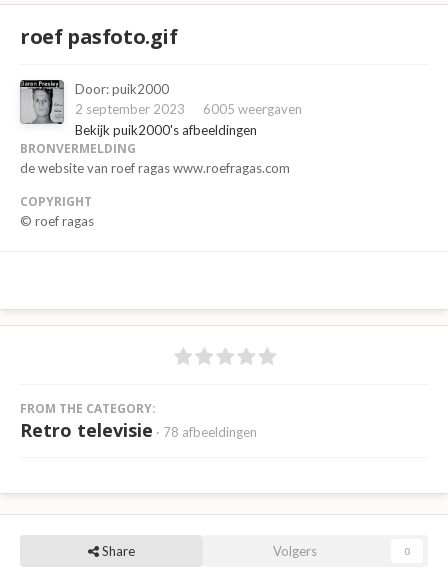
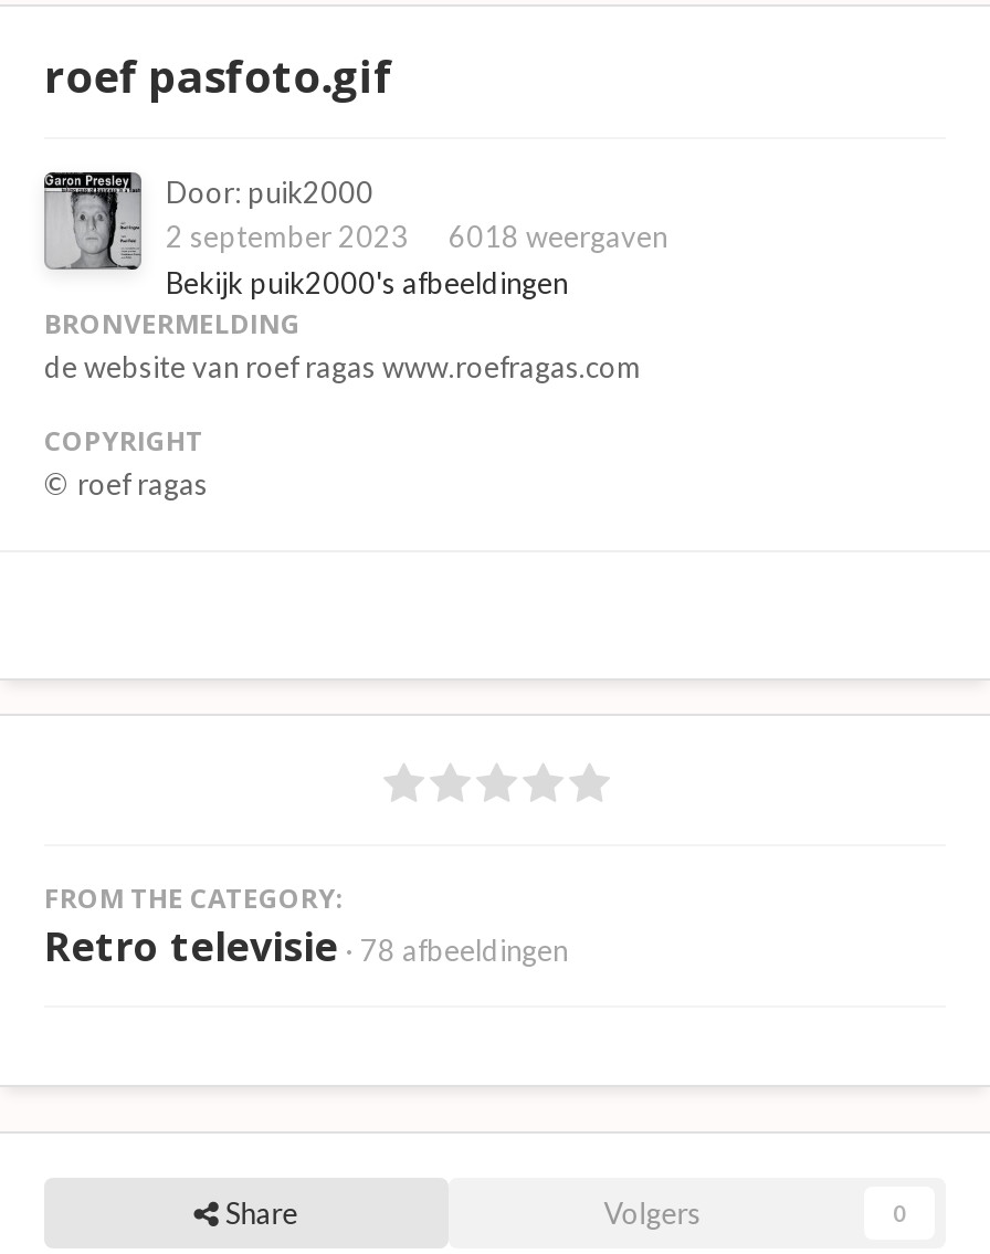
[75,101,302,117] 2 september 2023 6005 weergaven -> [166,220,667,255] 2 september 2023 6018 weergaven

